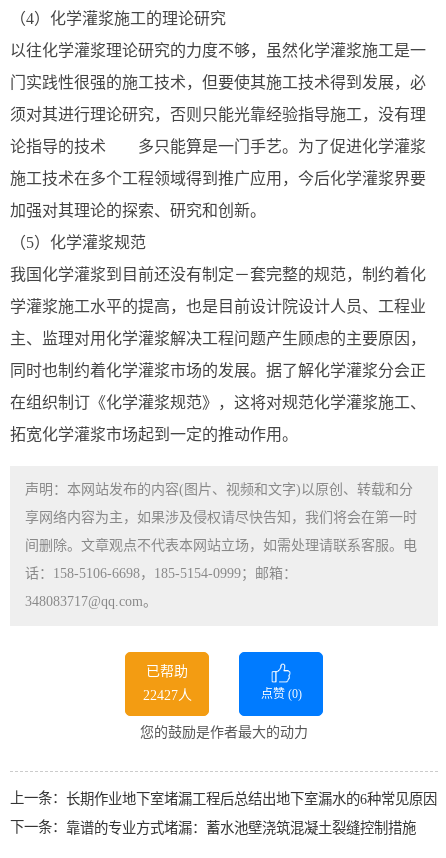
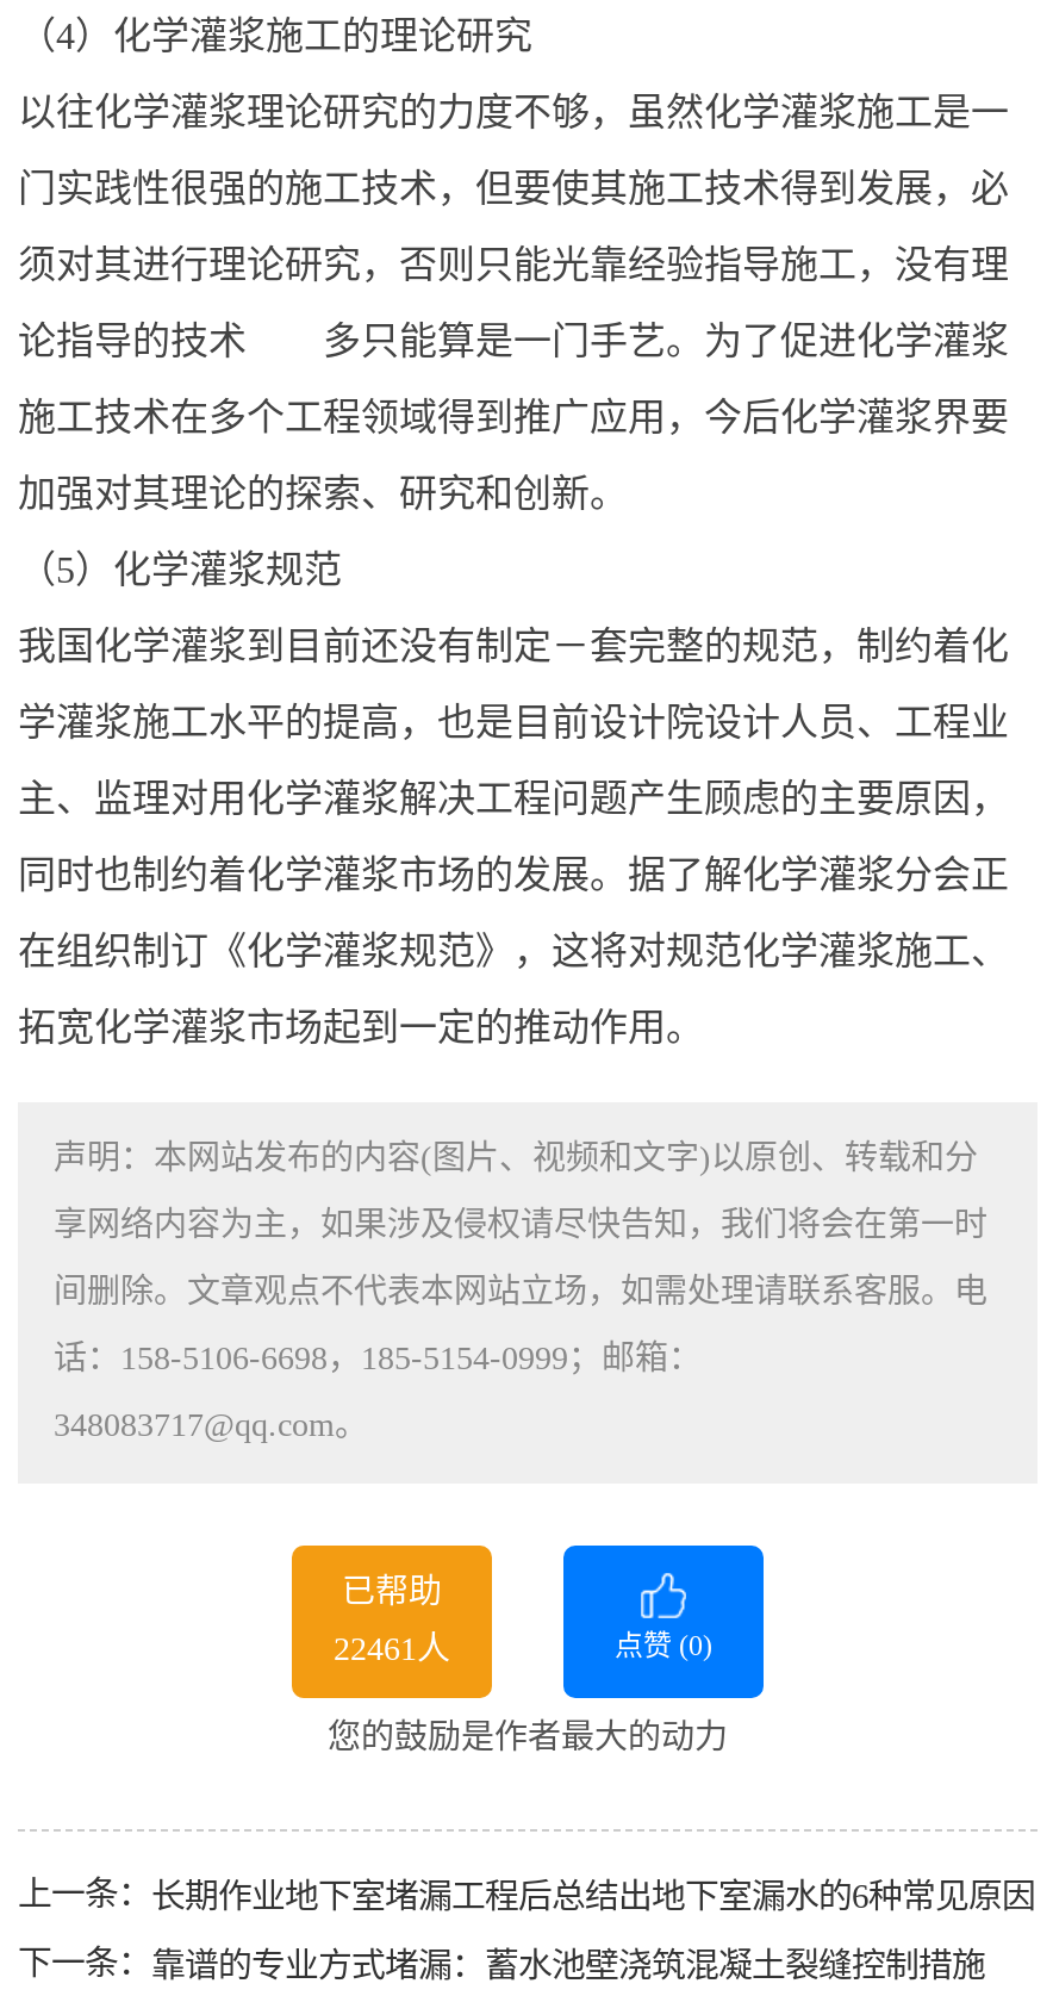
[142,688,191,703] 22427人 -> [334,1630,450,1666] 22461人

